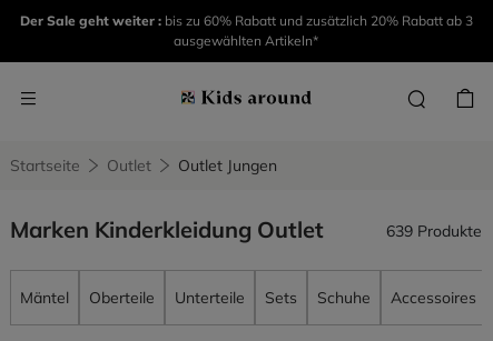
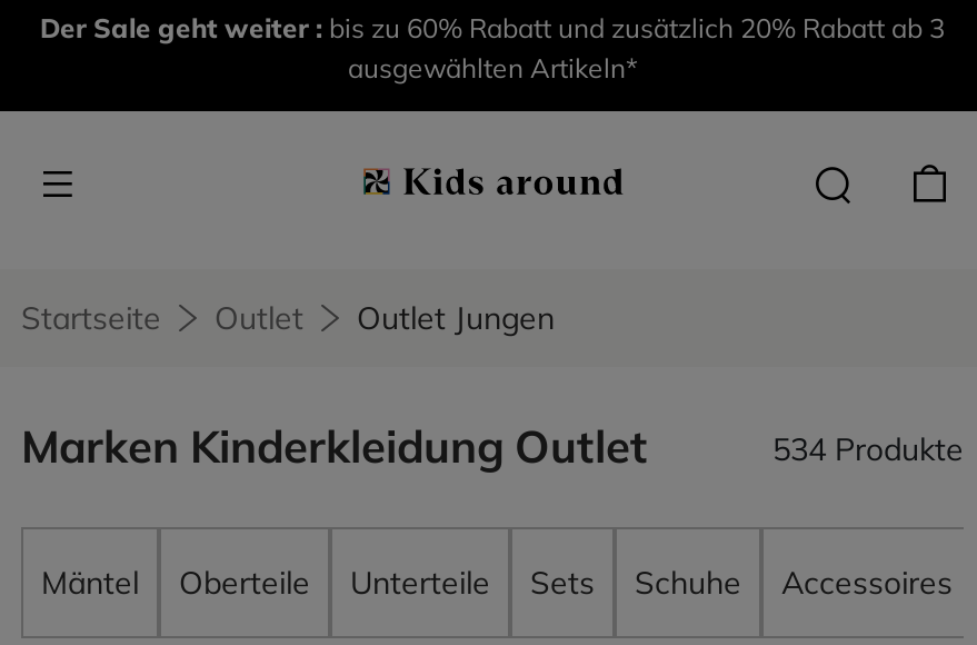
[386,221,482,241] 639 Produkte -> [772,429,964,469] 534 Produkte

